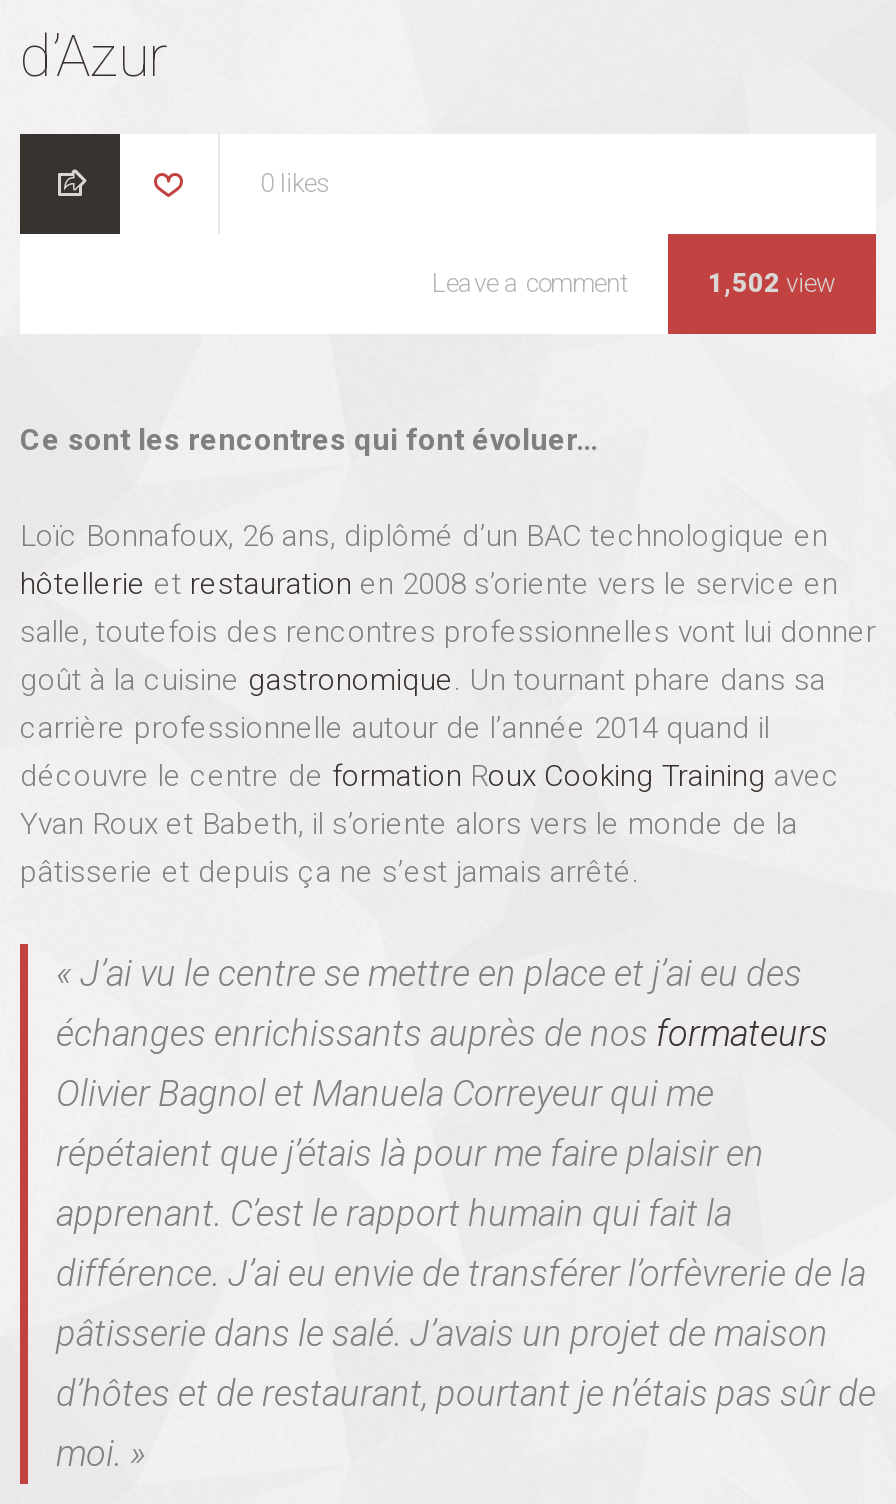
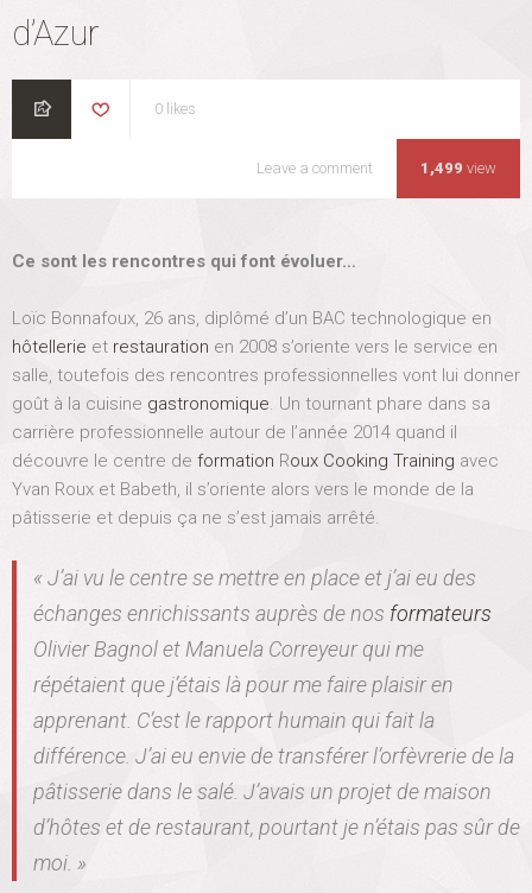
[708,267,836,297] 1,502 view -> [420,159,496,177] 1,499 view

